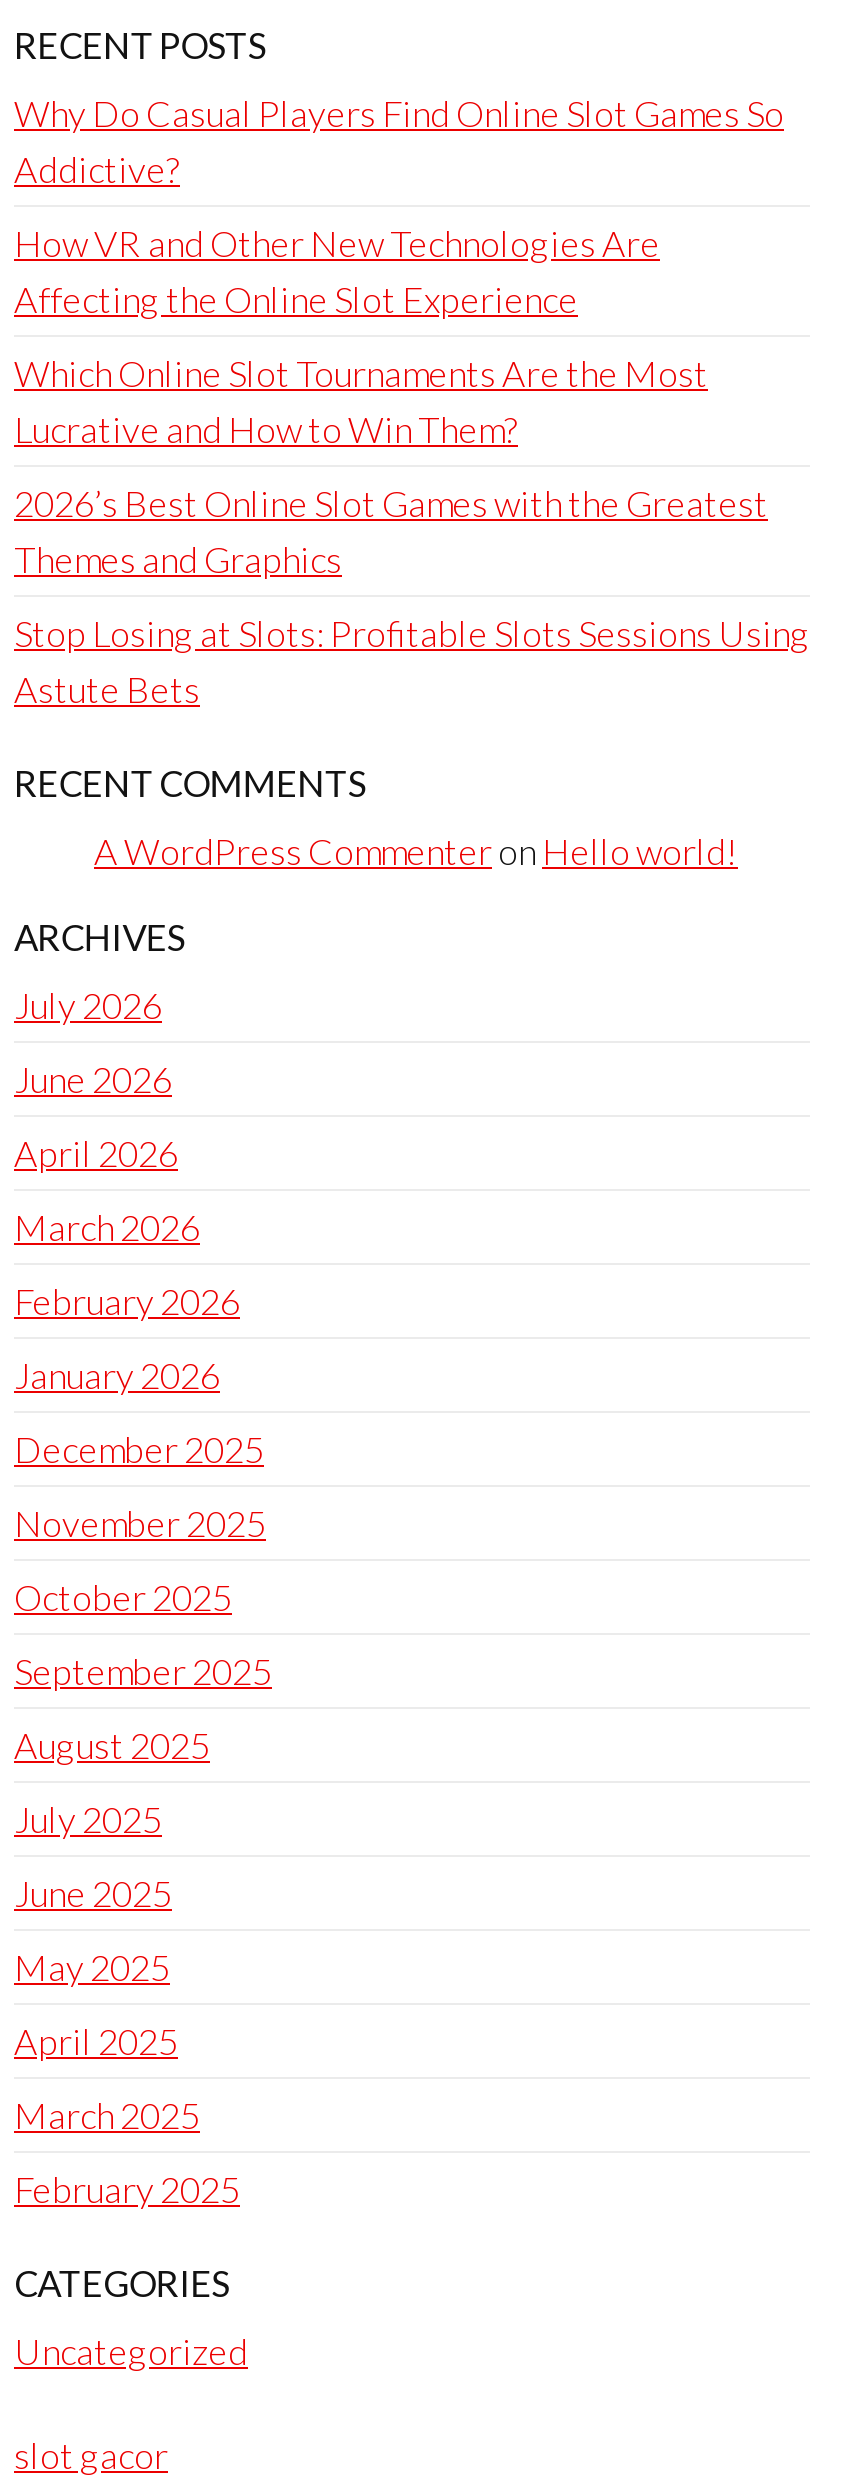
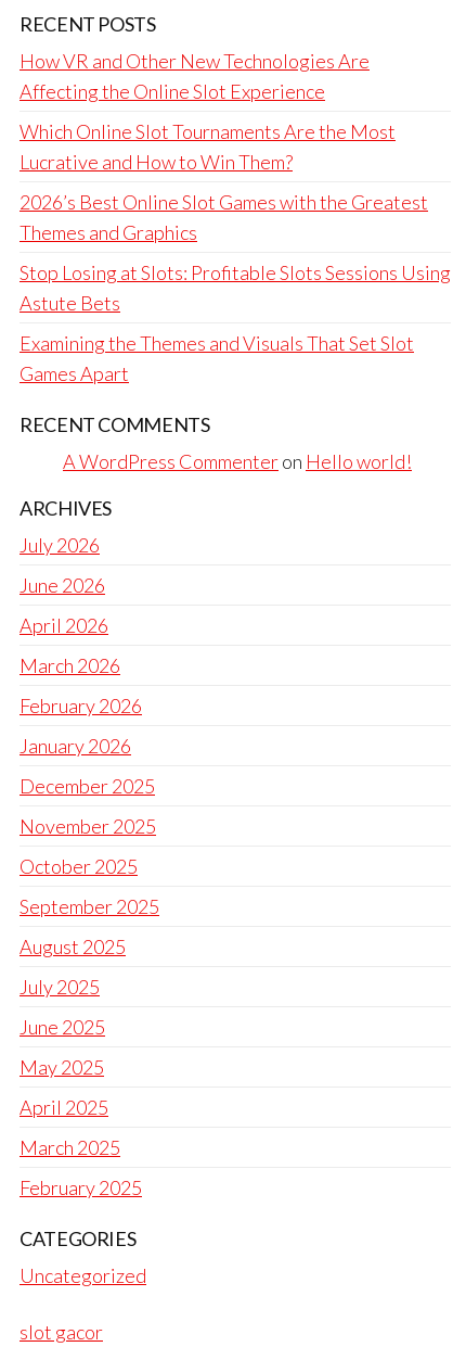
[14,91,784,191] Why Do Casual Players Find Online Slot Games So | Addictive? -> none
moved [14,221,810,711] -> [20,49,451,315]: How VR and Other New Technologies Are | Affecting the Online Slot Experience | Which Online Slot Tournaments Are the Most | Lucrative and How to Win Them? | 2026’s Best Online Slot Games with the Greatest | Themes and Graphics | Stop Losing at Slots: Profitable Slots Sessions Using | Astute Bets
none -> [20,331,414,385] Examining the Themes and Visuals That Set Slot | Games Apart

